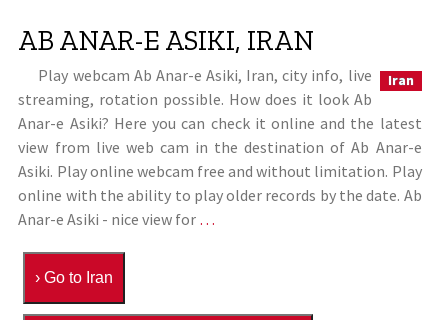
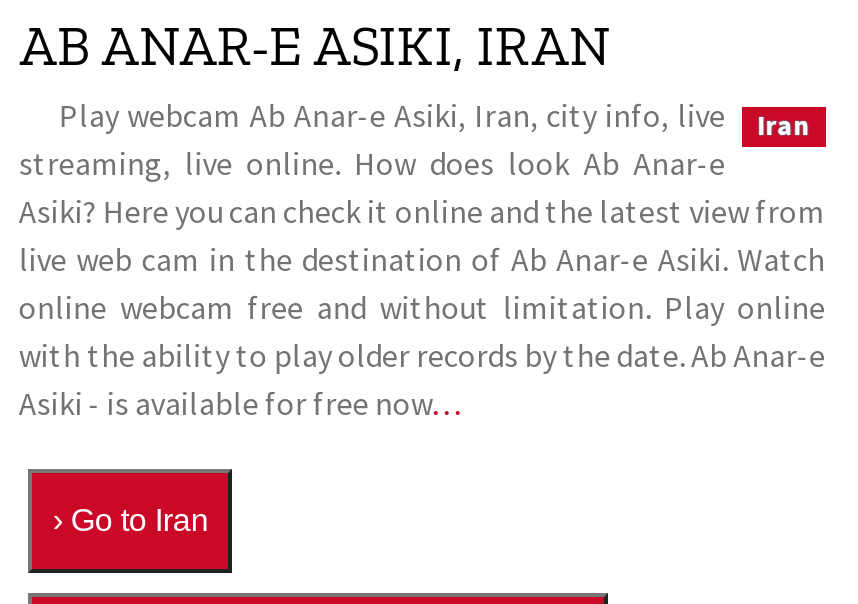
[18,89,422,229] streaming, rotation possible. How does it look Ab | Anar-e Asiki? Here you can check it online and the latest | view from live web cam in the destination of Ab Anar-e | Asiki. Play online webcam free and without limitation. Play | online with the ability to play older records by the date. Ab | Anar-e Asiki - nice view for … -> [19,143,825,423] streaming, live online. How does look Ab Anar-e | Asiki? Here you can check it online and the latest view from | live web cam in the destination of Ab Anar-e Asiki. Watch | online webcam free and without limitation. Play online | with the ability to play older records by the date. Ab Anar-e | Asiki - is available for free now …

